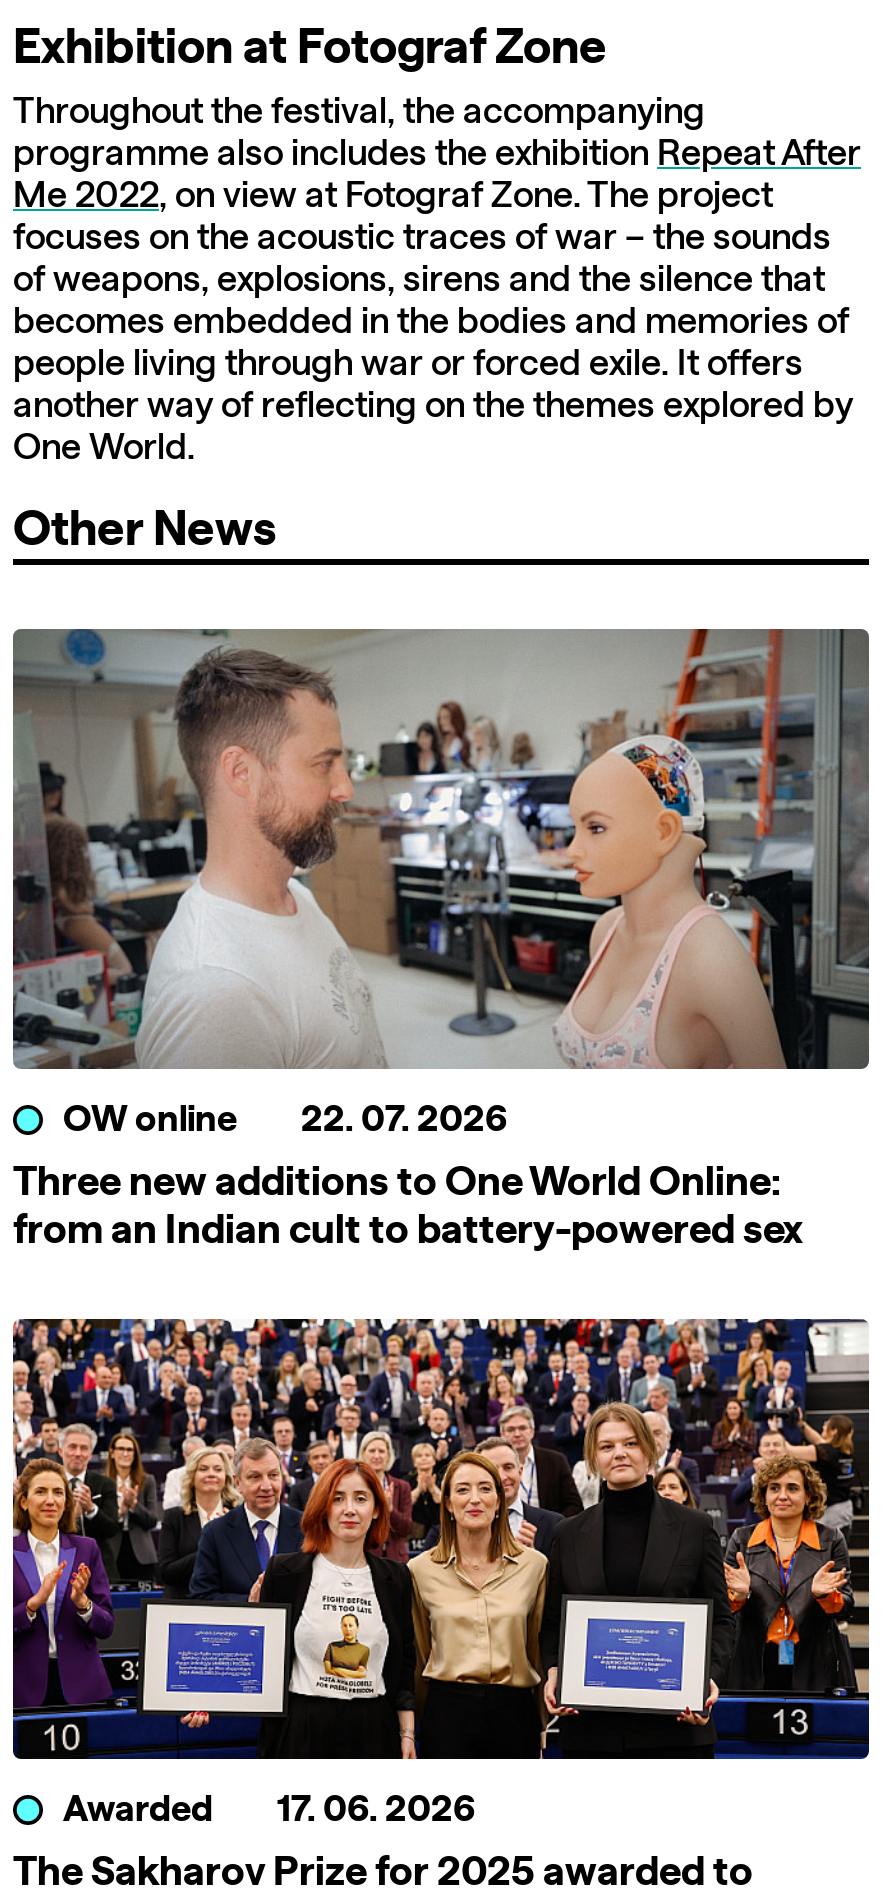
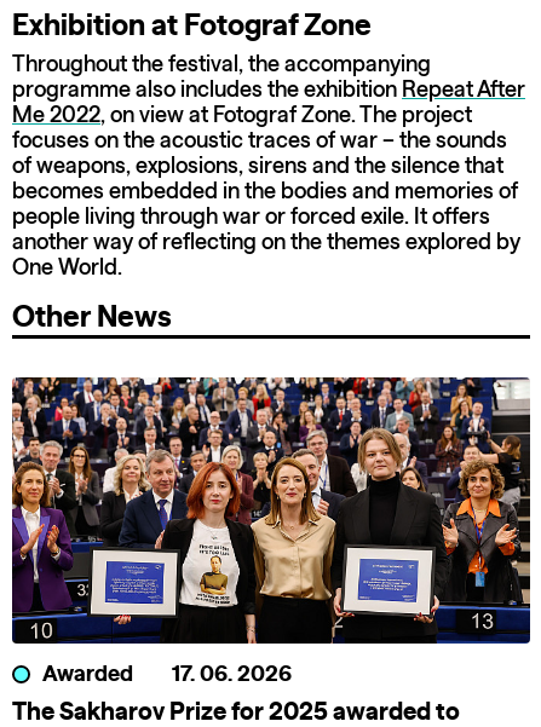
[11,627,871,1250] [image] | OW online | 22. 07. 2026 | Three new additions to One World Online: | from an Indian cult to battery-powered sex -> none

